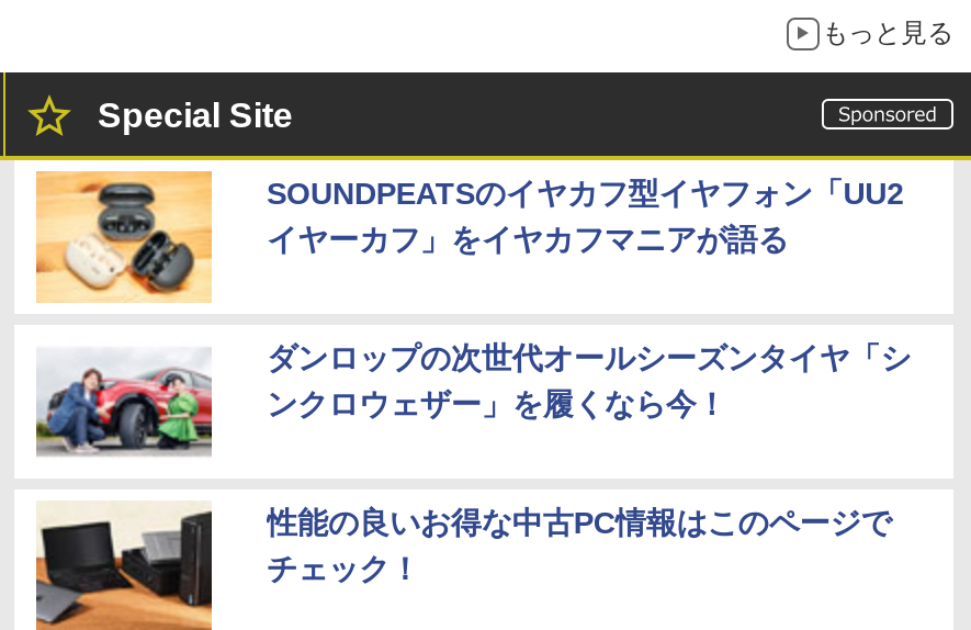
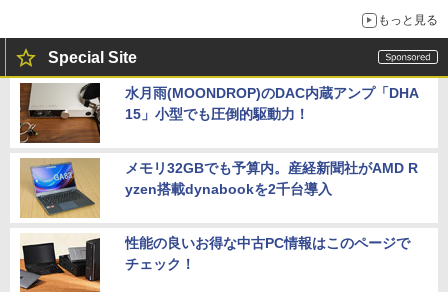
[34,169,905,303] [image] | SOUNDPEATSのイヤカフ型イヤフォン「UU2 | イヤーカフ」をイヤカフマニアが語る -> [19,82,419,144] [image] | 水月雨(MOONDROP)のDAC内蔵アンプ「DHA | 15」小型でも圧倒的駆動力！
[34,336,911,468] [image] | ダンロップの次世代オールシーズンタイヤ「シ | ンクロウェザー」を履くなら今！ -> [19,157,418,219] [image] | メモリ32GBでも予算内。産経新聞社がAMD R | yzen搭載dynabookを2千台導入

